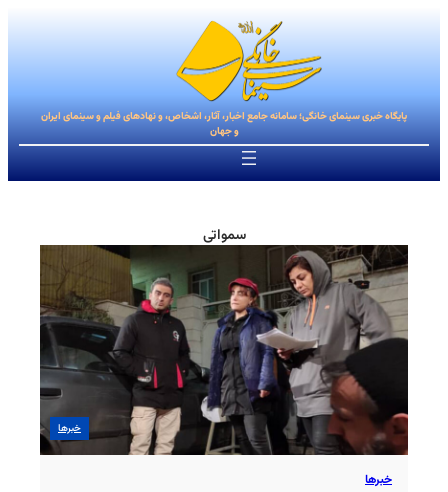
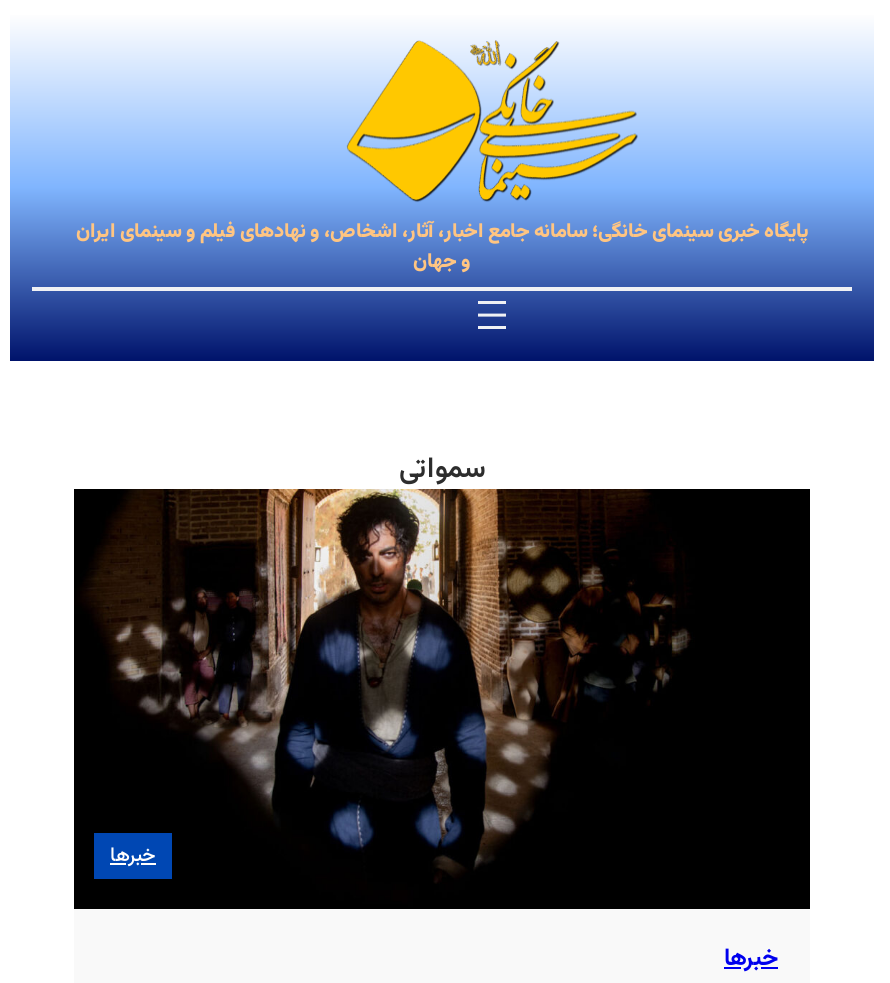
[39,244,409,456] [image] -> [72,487,812,911] [image]

